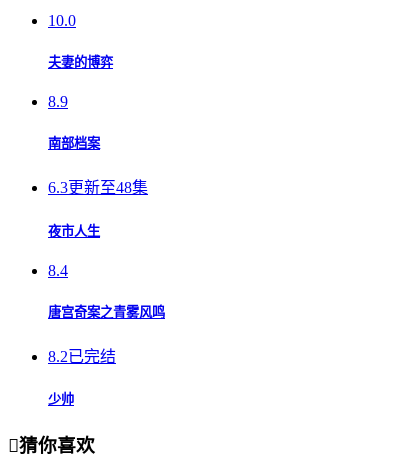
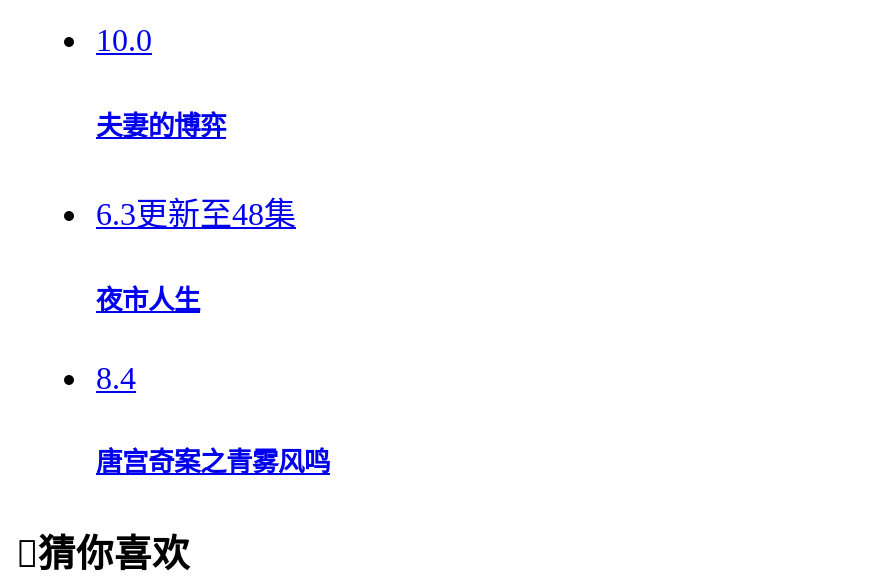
[48,93,100,151] 8.9 | 南部档案 -> none
[48,348,116,407] 8.2已完结 | 少帅 -> none

